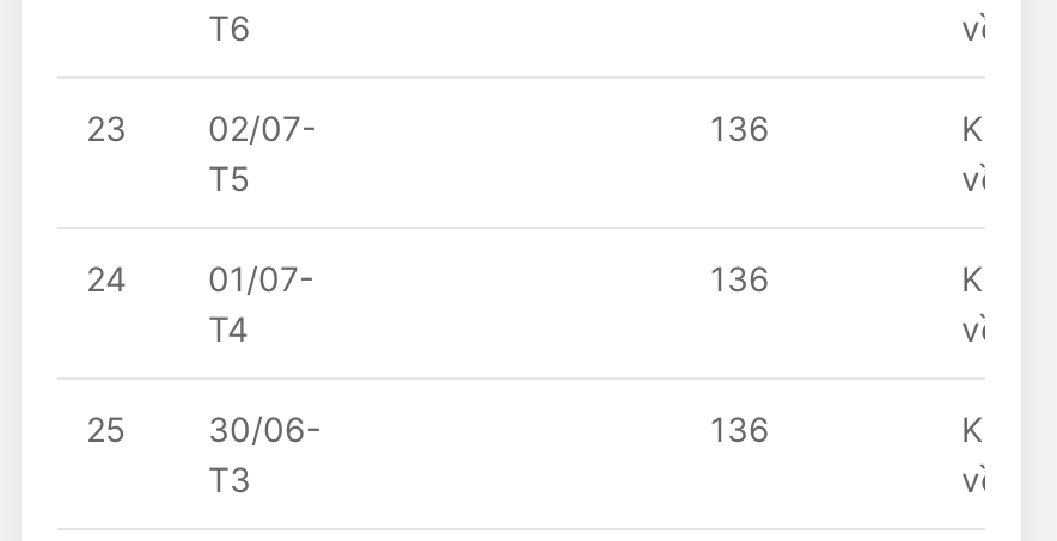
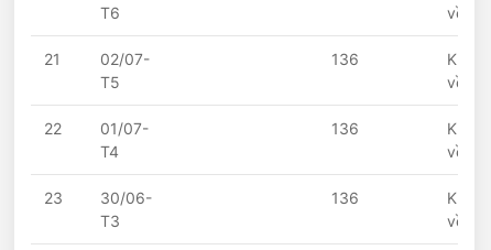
[86,107,127,148] 23 -> [44,50,61,68] 21
[86,258,127,299] 24 -> [44,119,62,138] 22
[86,408,320,449] 25 30/06- -> [44,188,152,207] 23 30/06-

